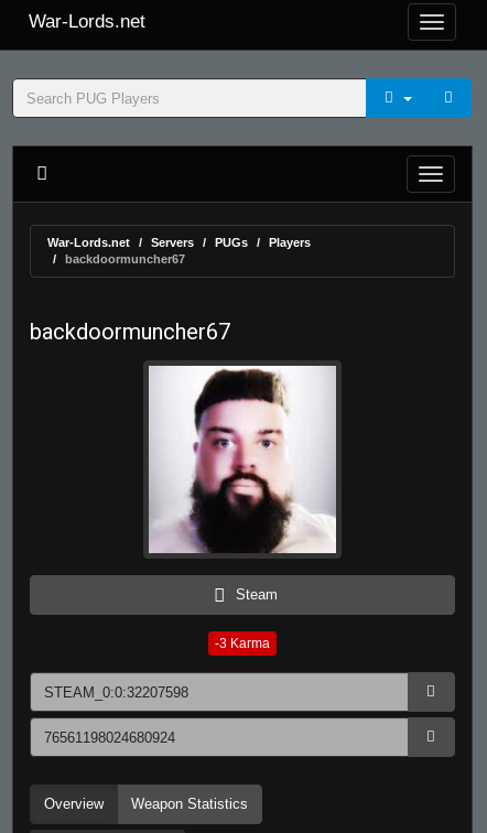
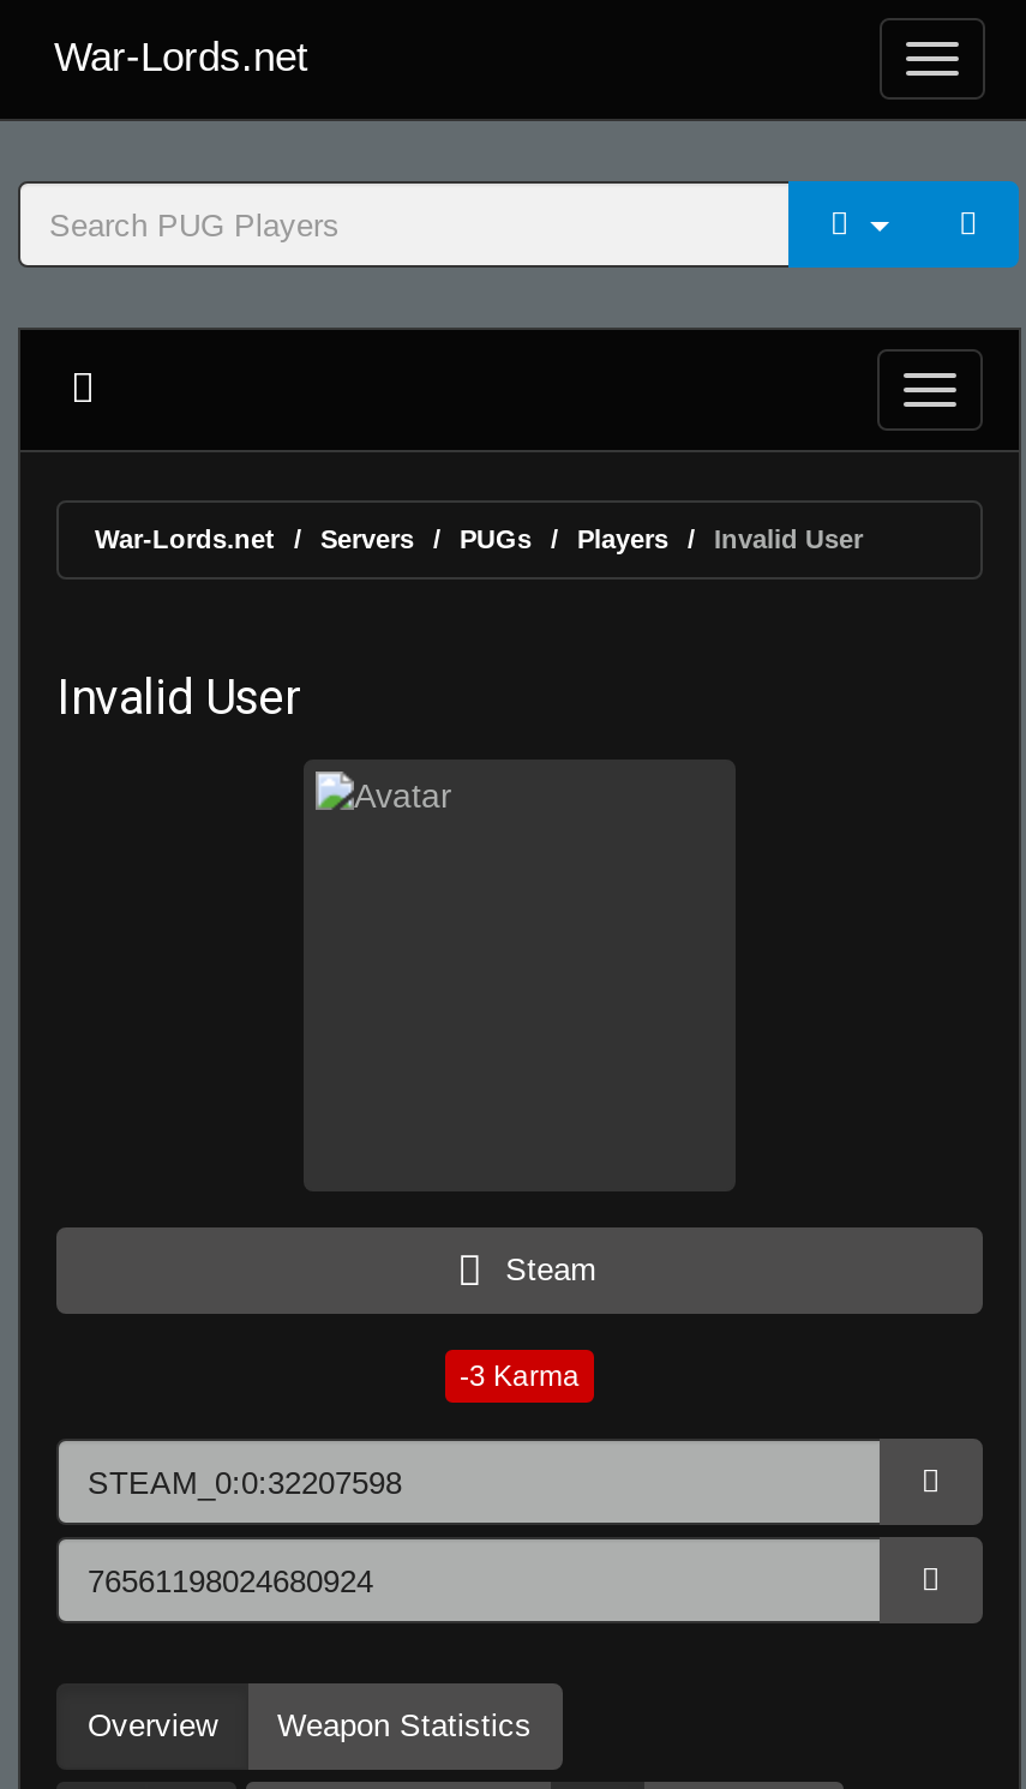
[65,252,185,266] backdoormuncher67 -> [714,524,863,553] Invalid User
[30,318,230,345] backdoormuncher67 -> [56,668,301,726] Invalid User
[148,365,337,554] [image] -> none

